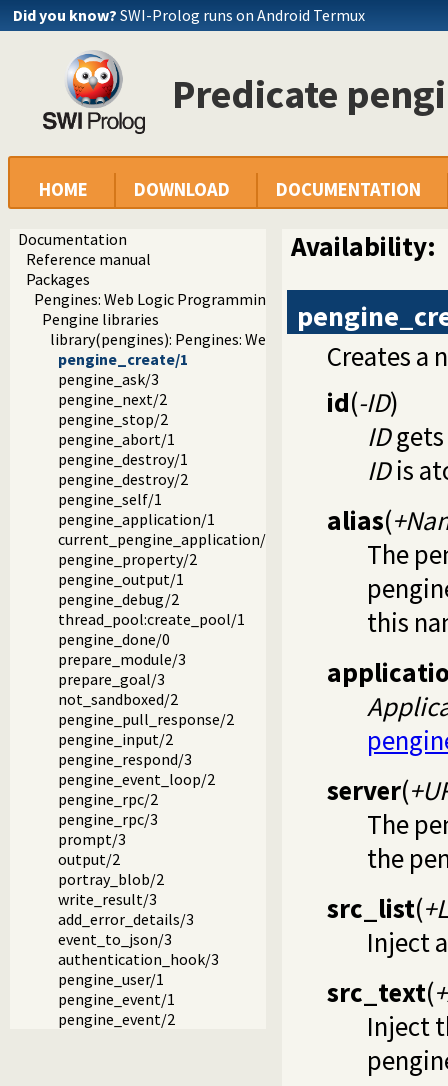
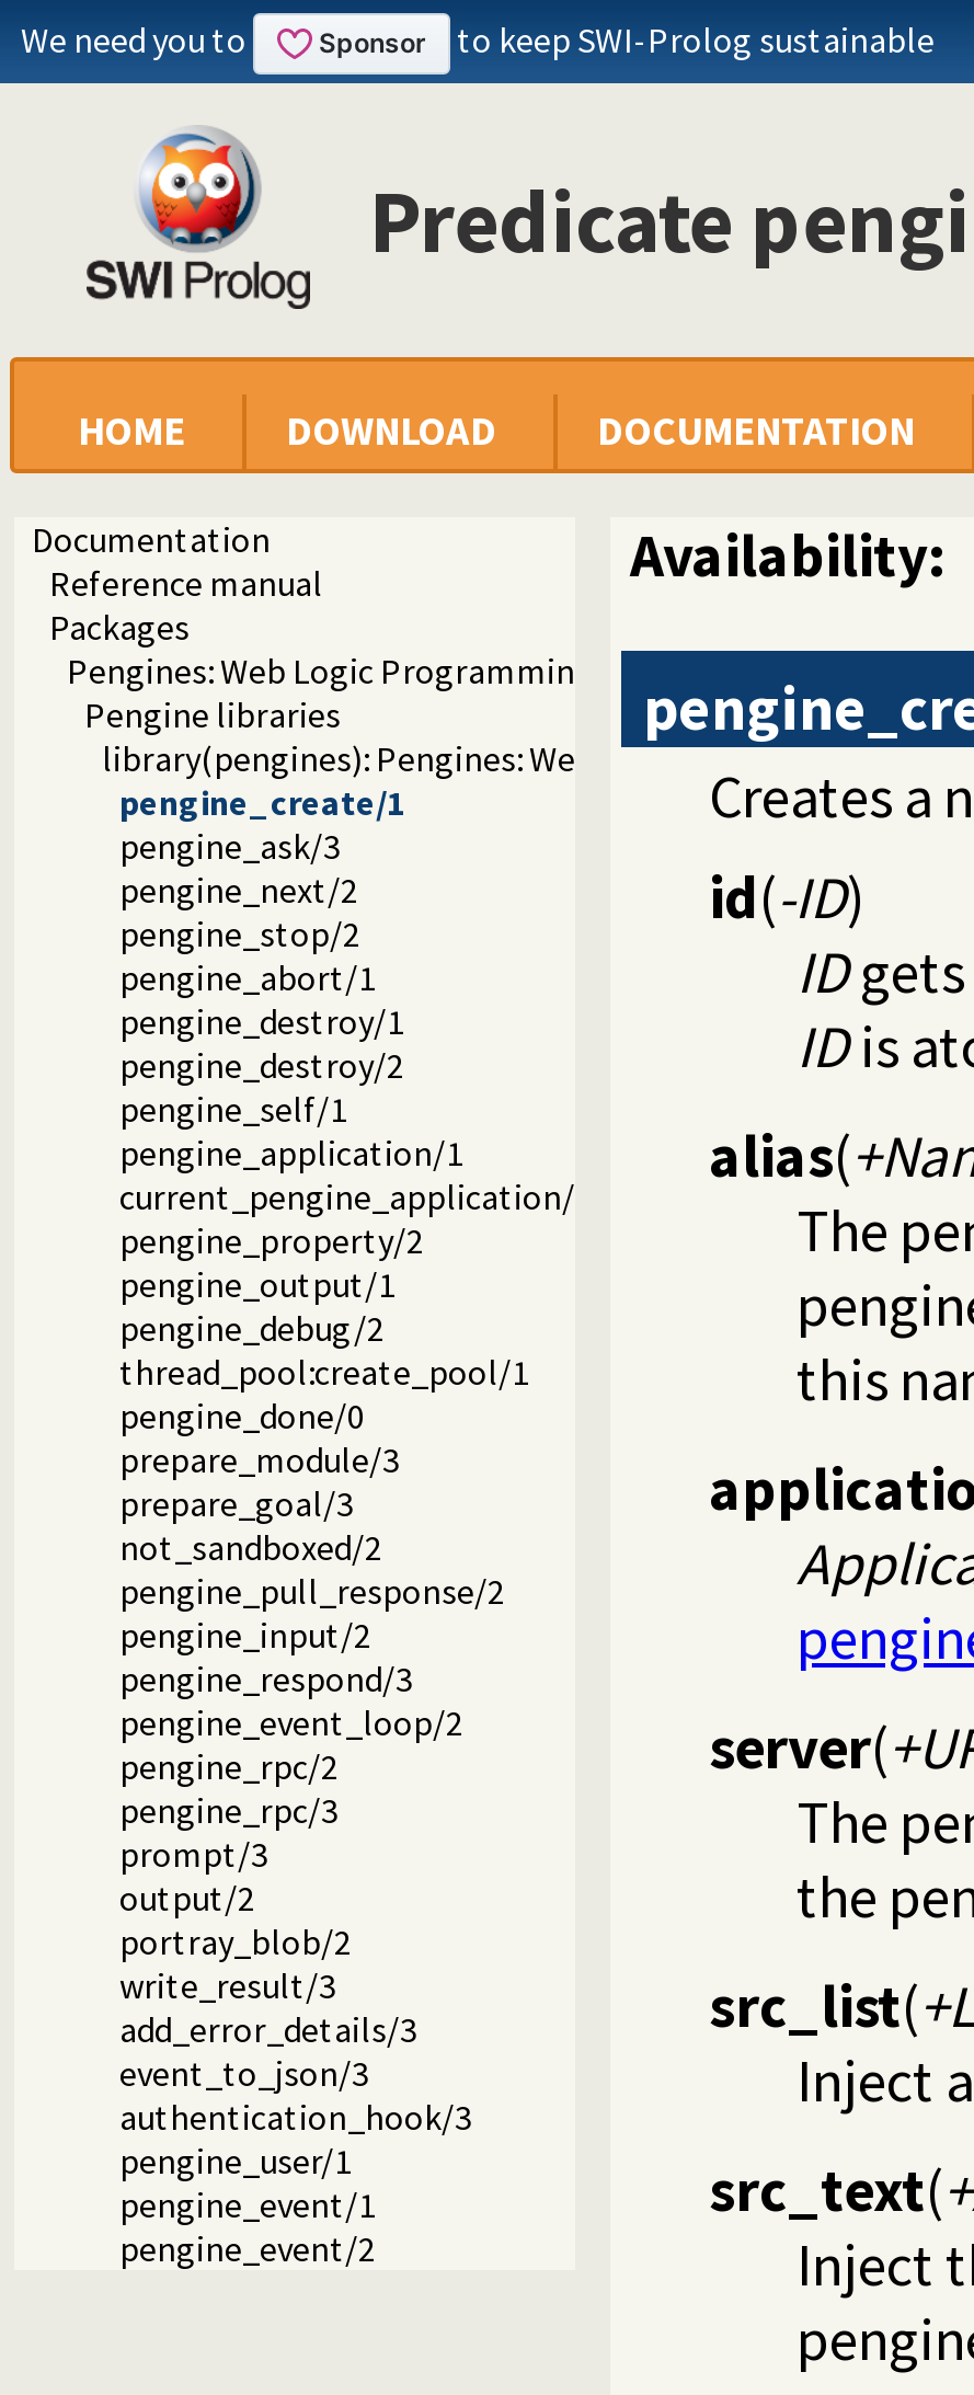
[13,5,365,25] Did you know? SWI-Prolog runs on Android Termux -> [21,18,935,61] We need you to | to keep SWI-Prolog sustainable

